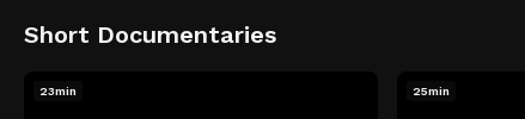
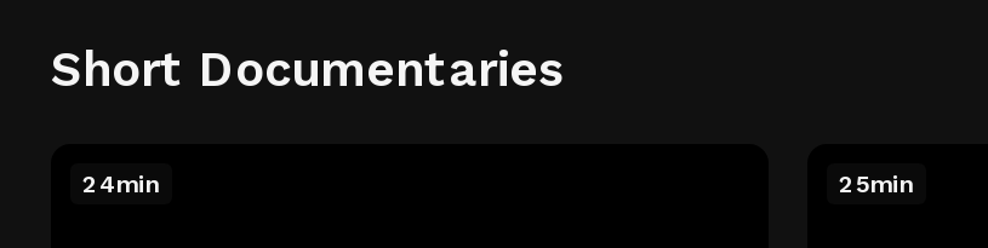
[39,84,77,97] 23min -> [82,169,160,196] 24min

